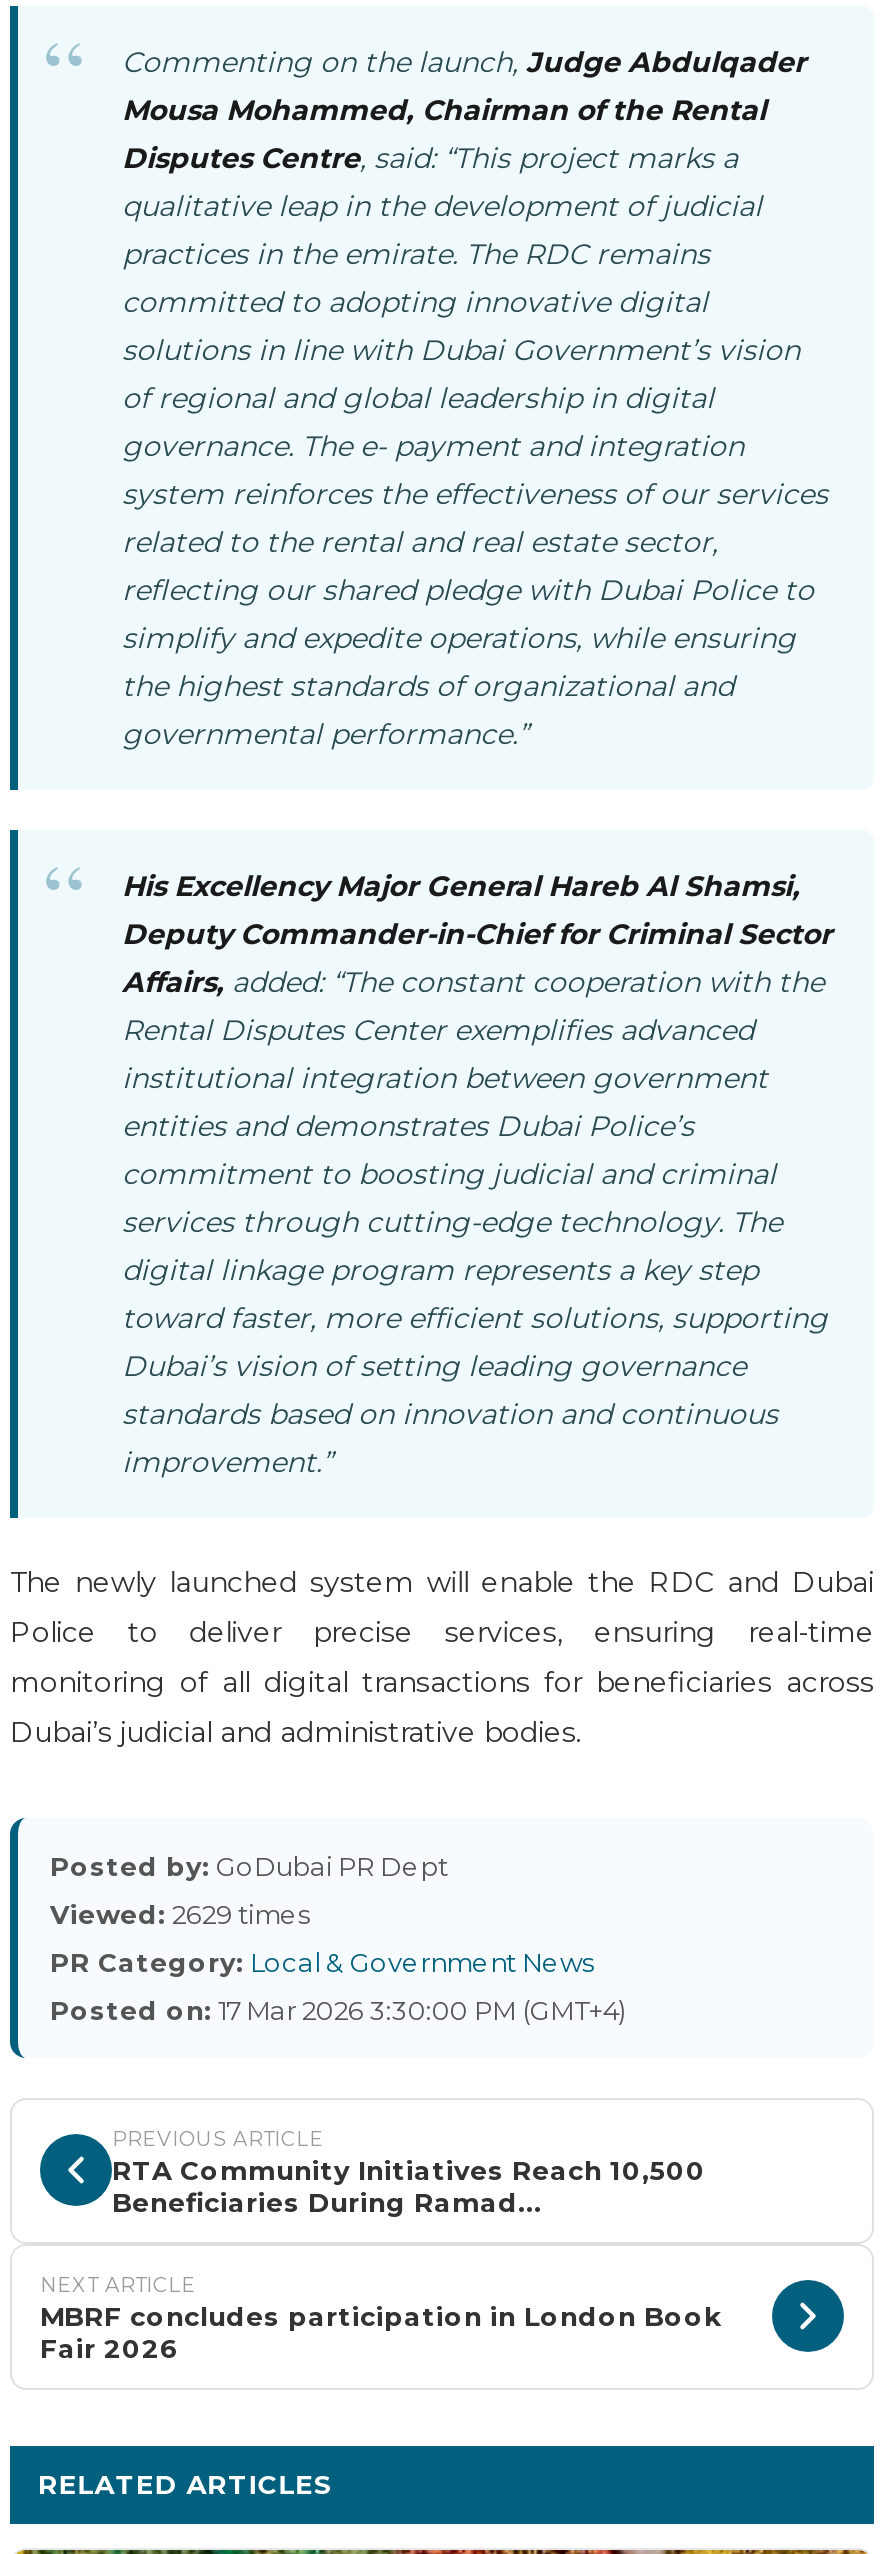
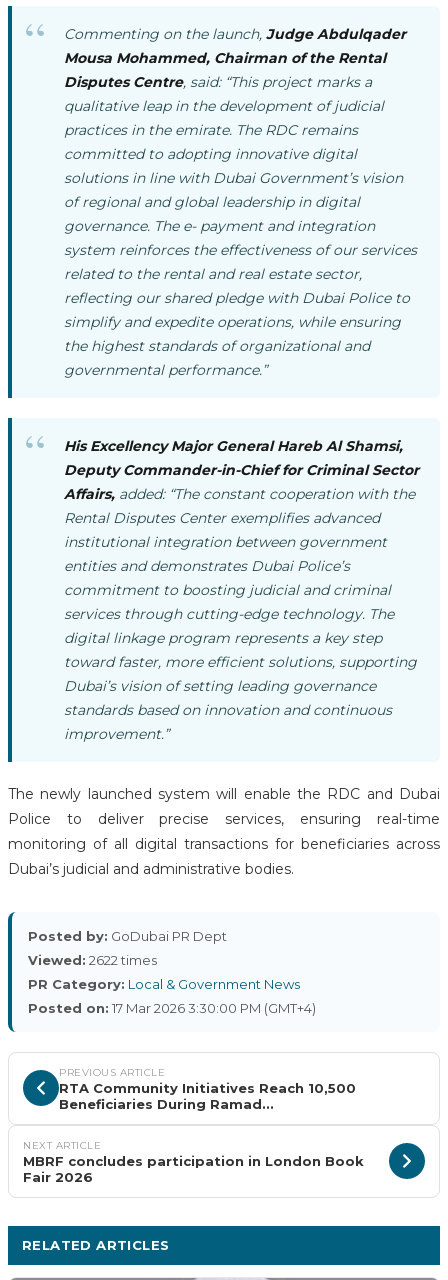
[50,1898,310,1930] Viewed: 2629 times -> [28,952,157,968] Viewed: 2622 times

